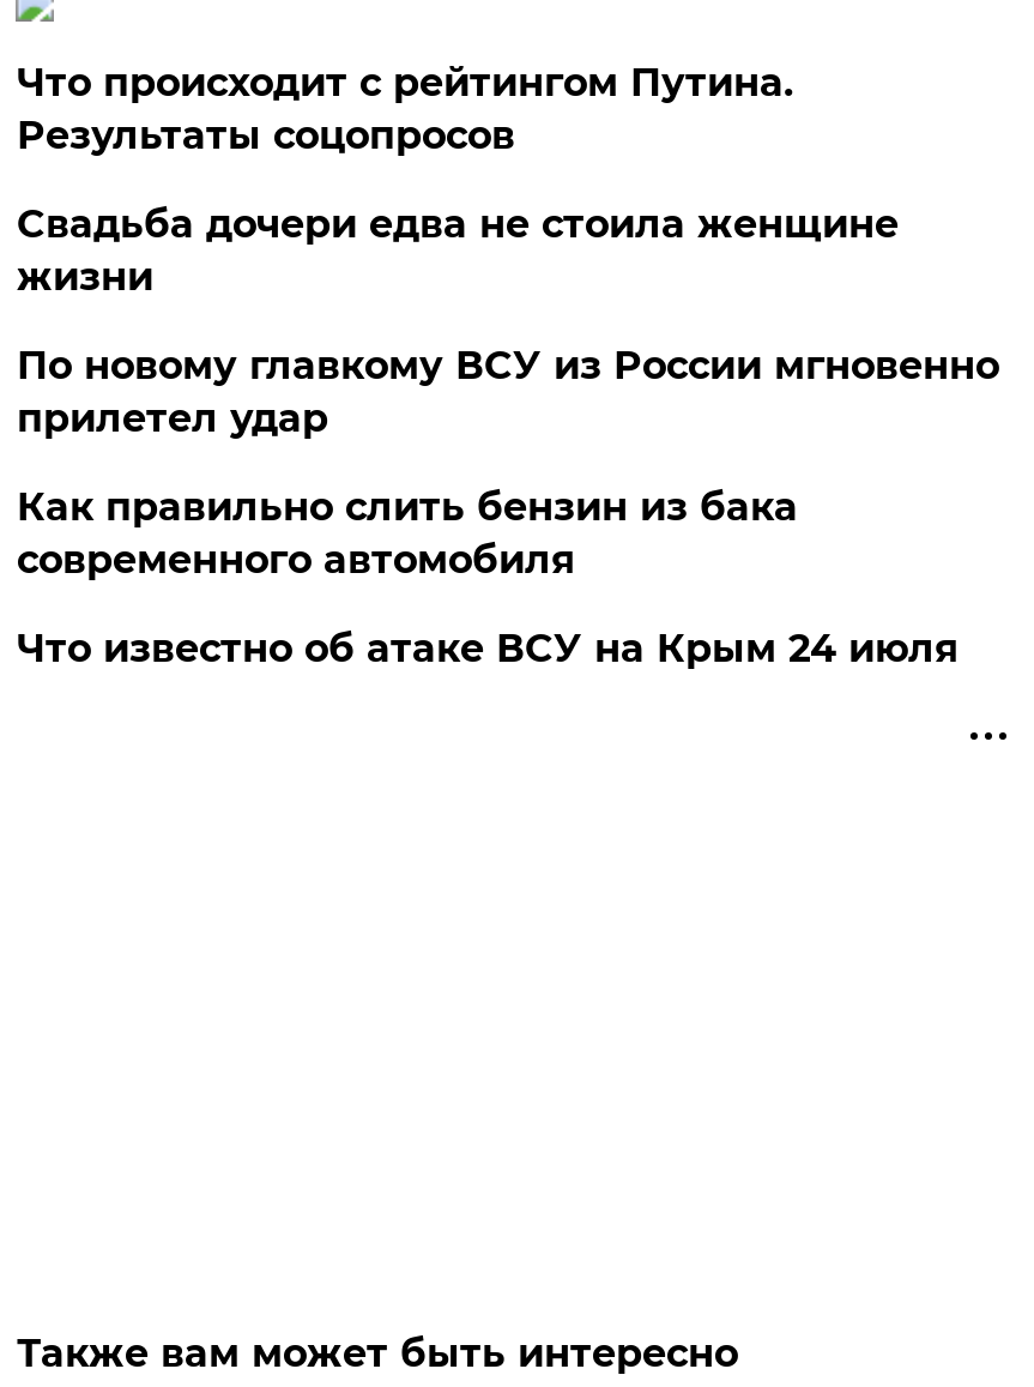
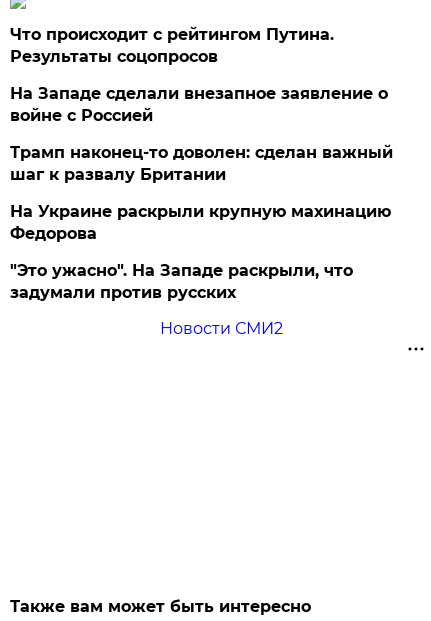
[17,201,999,671] Свадьба дочери едва не стоила женщине | жизни | По новому главкому ВСУ из России мгновенно | прилетел удар | Как правильно слить бензин из бака | современного автомобиля | Что известно об атаке ВСУ на Крым 24 июля -> [10,84,393,338] На Западе сделали внезапное заявление о | войне с Россией | Трамп наконец-то доволен: сделан важный | шаг к развалу Британии | На Украине раскрыли крупную махинацию | Федорова | "Это ужасно". На Западе раскрыли, что | задумали против русских | Новости СМИ2

